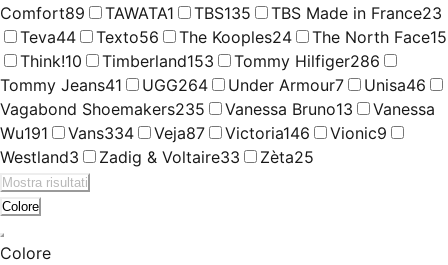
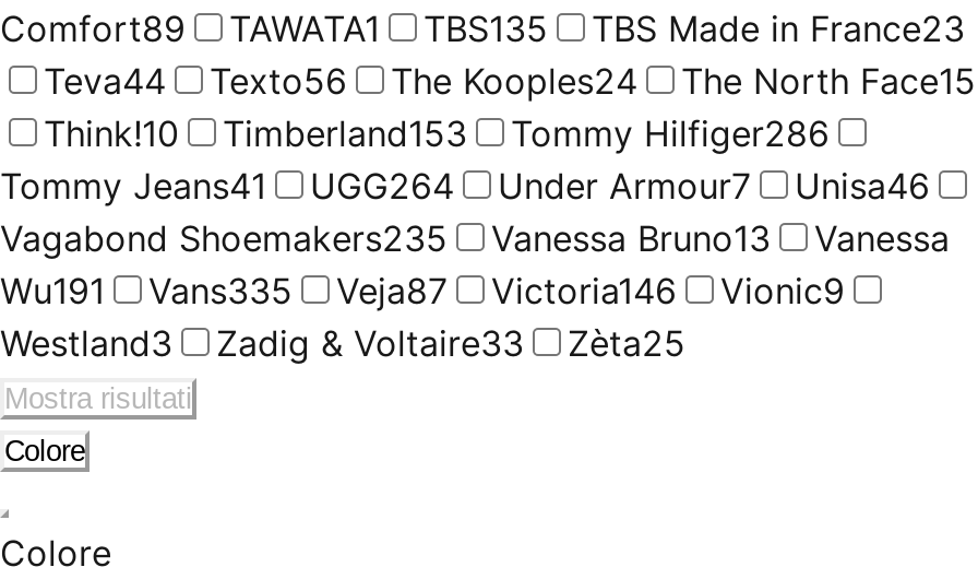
[0,123,387,143] Wu191 Vans334 Veja87 Victoria146 Vionic9 -> [0,269,845,312] Wu191 Vans335 Veja87 Victoria146 Vionic9

